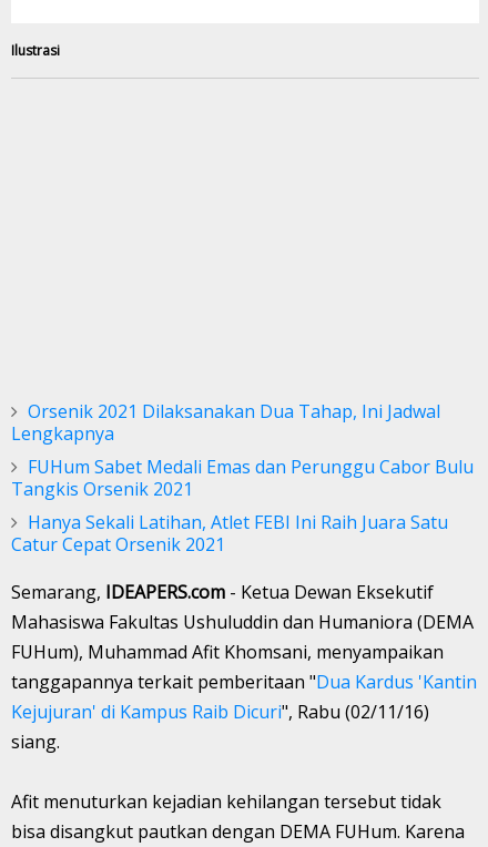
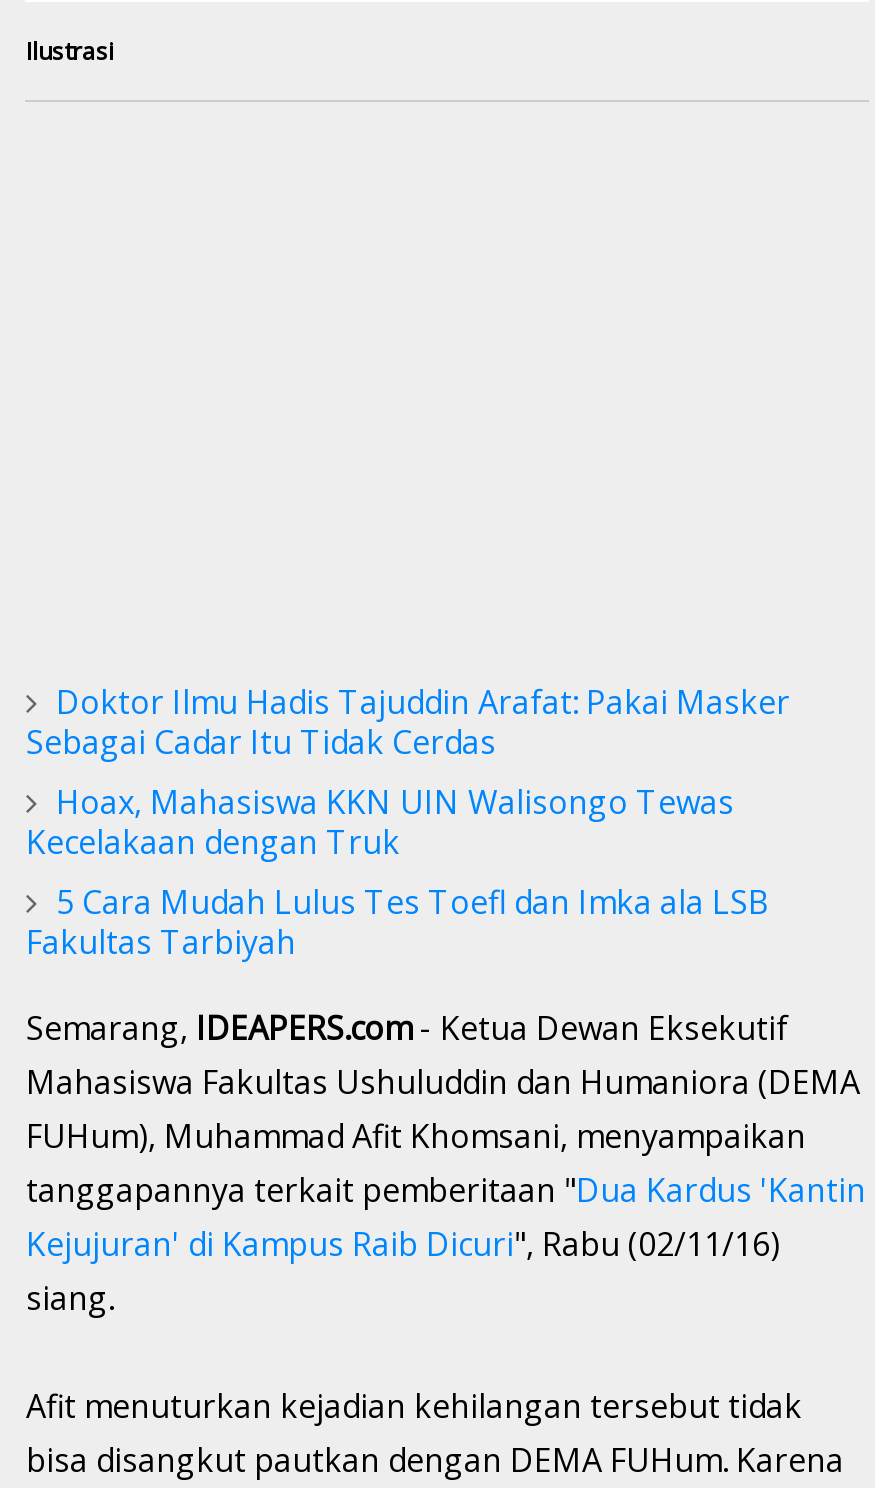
[12,399,474,557] Orsenik 2021 Dilaksanakan Dua Tahap, Ini Jadwal | Lengkapnya | FUHum Sabet Medali Emas dan Perunggu Cabor Bulu | Tangkis Orsenik 2021 | Hanya Sekali Latihan, Atlet FEBI Ini Raih Juara Satu | Catur Cepat Orsenik 2021 -> [26,680,790,964] Doktor Ilmu Hadis Tajuddin Arafat: Pakai Masker | Sebagai Cadar Itu Tidak Cerdas | Hoax, Mahasiswa KKN UIN Walisongo Tewas | Kecelakaan dengan Truk | 5 Cara Mudah Lulus Tes Toefl dan Imka ala LSB | Fakultas Tarbiyah

